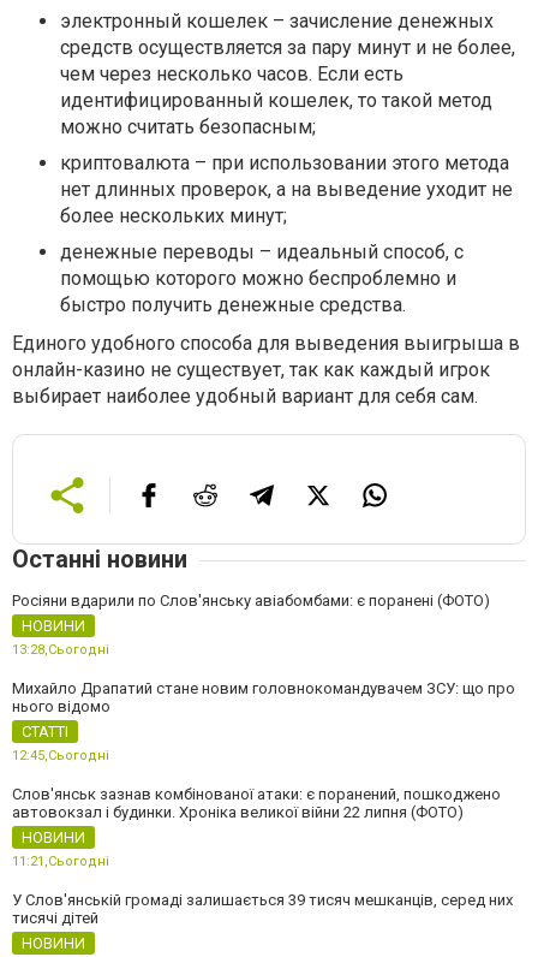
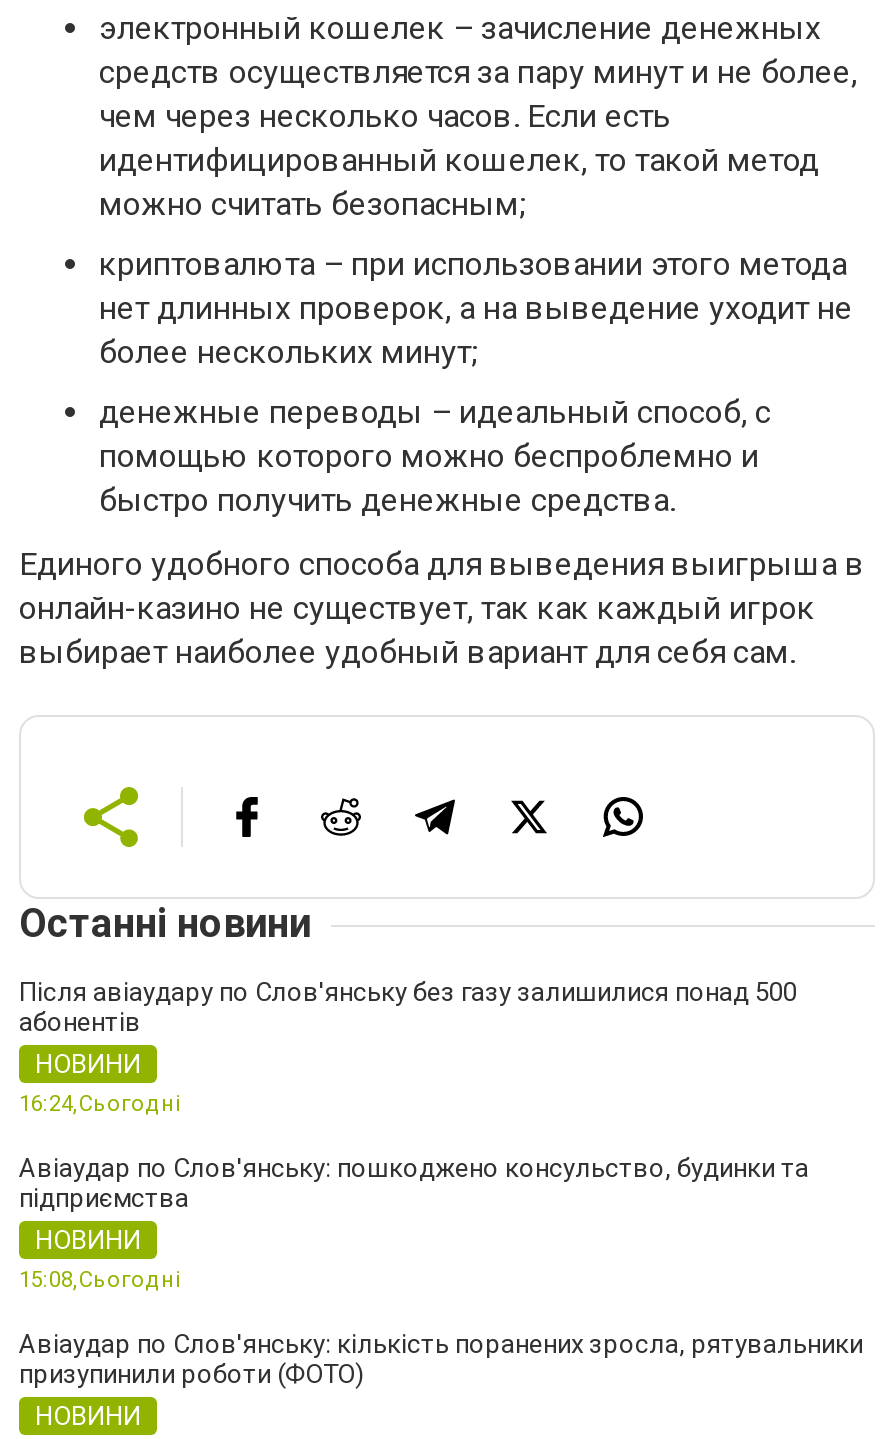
[12,592,490,610] Росіяни вдарили по Слов'янську авіабомбами: є поранені (ФОТО) -> [19,977,797,1037] Після авіаудару по Слов'янську без газу залишилися понад 500 | абонентів
[12,642,515,821] 13:28,Сьогодні | Михайло Драпатий стане новим головнокомандувачем ЗСУ: що про | нього відомо | СТАТТІ | 12:45,Сьогодні | Слов'янськ зазнав комбінованої атаки: є поранений, пошкоджено | автовокзал і будинки. Хроніка великої війни 22 липня (ФОТО) -> [19,1091,809,1213] 16:24,Сьогодні | Авіаудар по Слов'янську: пошкоджено консульство, будинки та | підприємства
[12,854,109,869] 11:21,Сьогодні -> [19,1267,181,1293] 15:08,Сьогодні
[12,891,513,927] У Слов'янській громаді залишається 39 тисяч мешканців, серед них | тисячі дітей -> [19,1329,863,1389] Авіаудар по Слов'янську: кількість поранених зросла, рятувальники | призупинили роботи (ФОТО)

